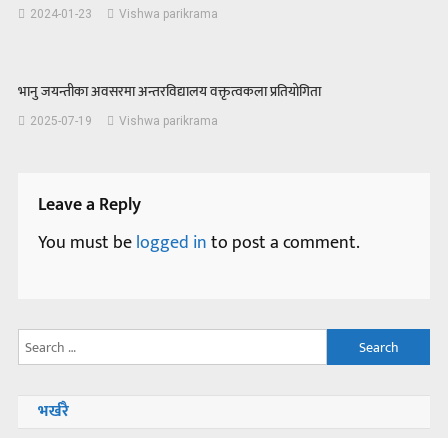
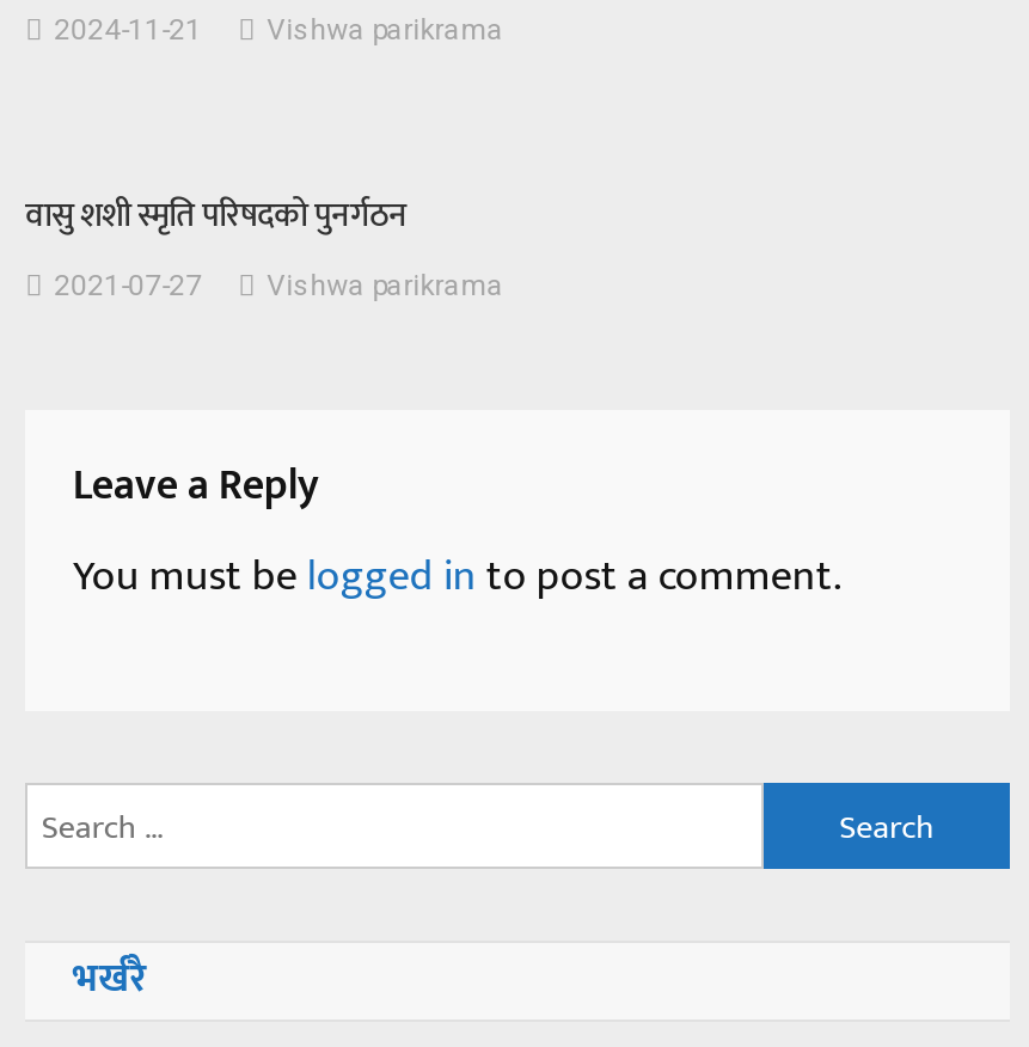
[30,7,218,21] 2024-01-23 Vishwa parikrama -> [54,14,503,47] 2024-11-21 Vishwa parikrama
[18,80,321,103] भानु जयन्तीका अवसरमा अन्तरविद्यालय वक्तृत्वकला प्रतियोगिता -> [25,188,408,243] वासु शशी स्मृति परिषदको पुनर्गठन
[30,114,218,128] 2025-07-19 Vishwa parikrama -> [54,269,503,303] 2021-07-27 Vishwa parikrama

